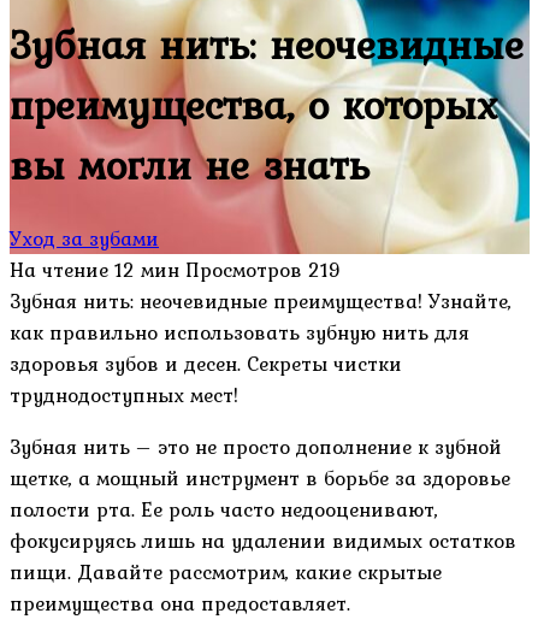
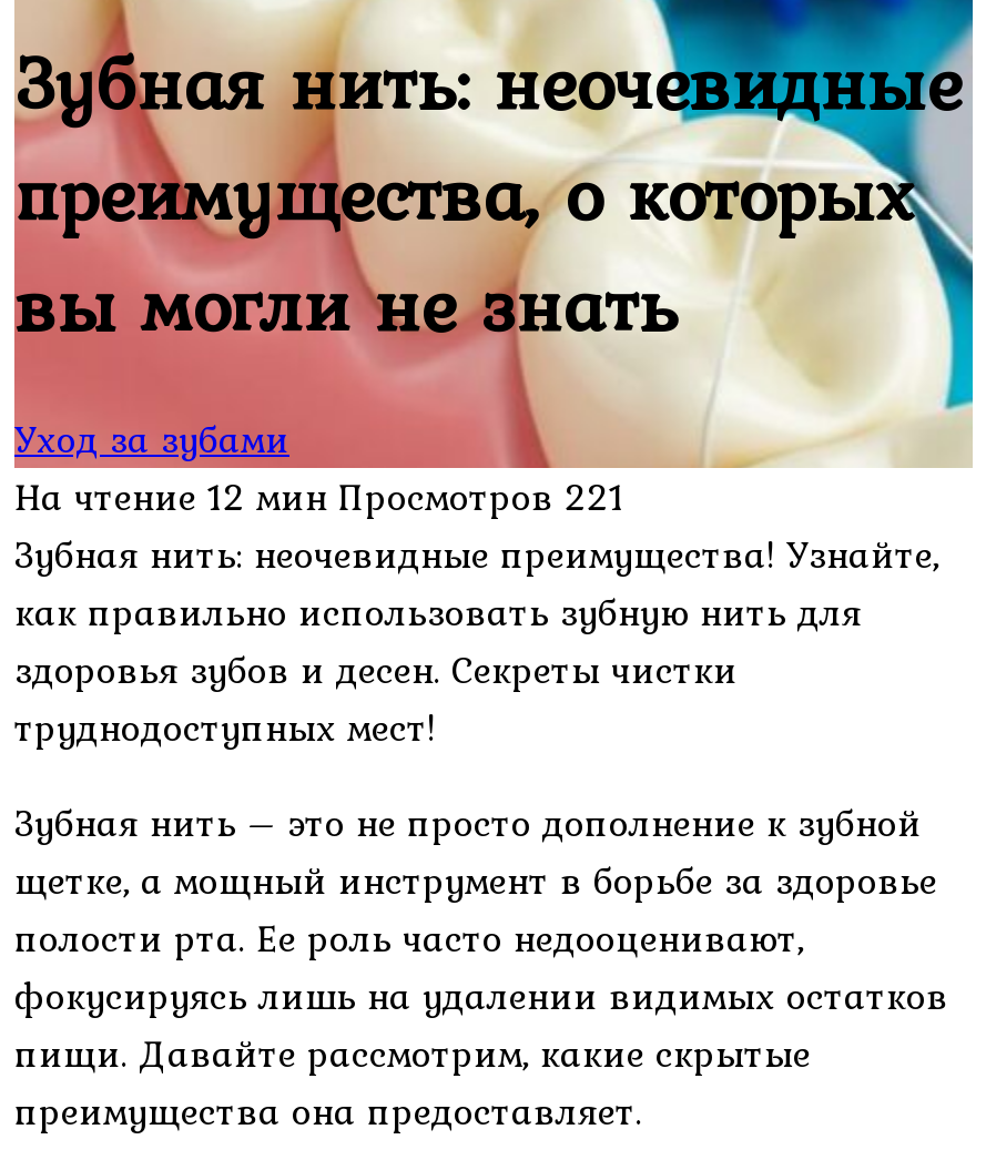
[10,253,342,285] На чтение12 мин Просмотров 219 -> [14,467,624,525] На чтение12 мин Просмотров 221

